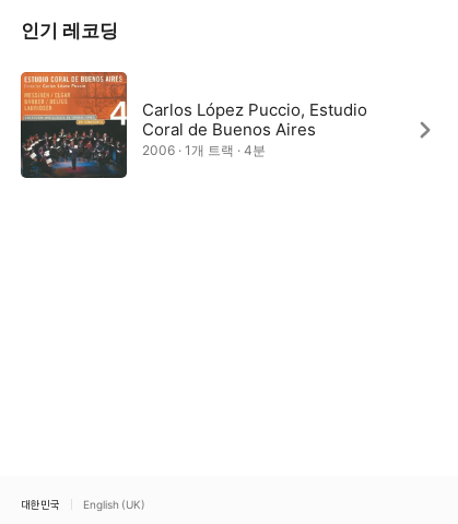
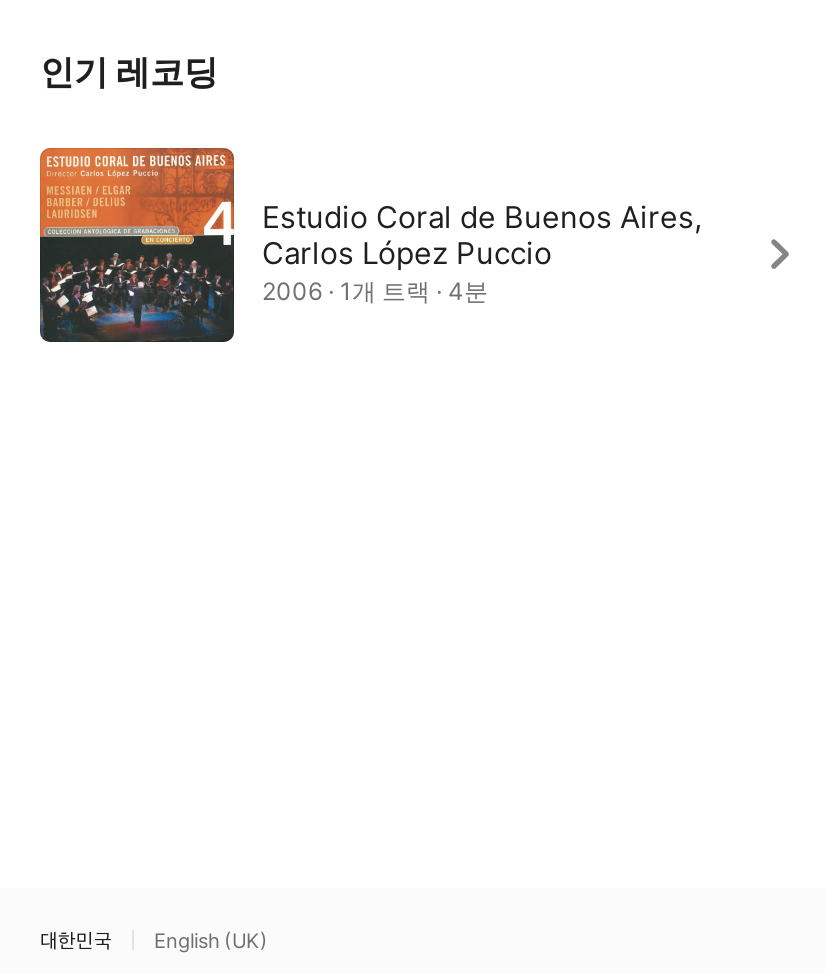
[142,99,367,140] Carlos López Puccio, Estudio | Coral de Buenos Aires -> [262,198,702,272] Estudio Coral de Buenos Aires, | Carlos López Puccio

